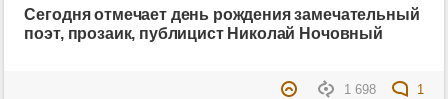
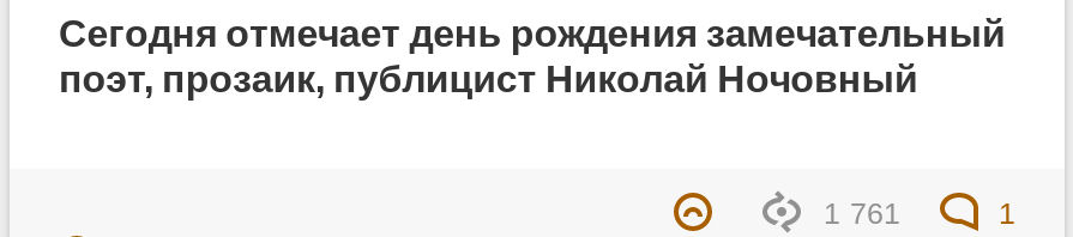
[339,83,375,97] 1 698 -> [814,198,900,231] 1 761

